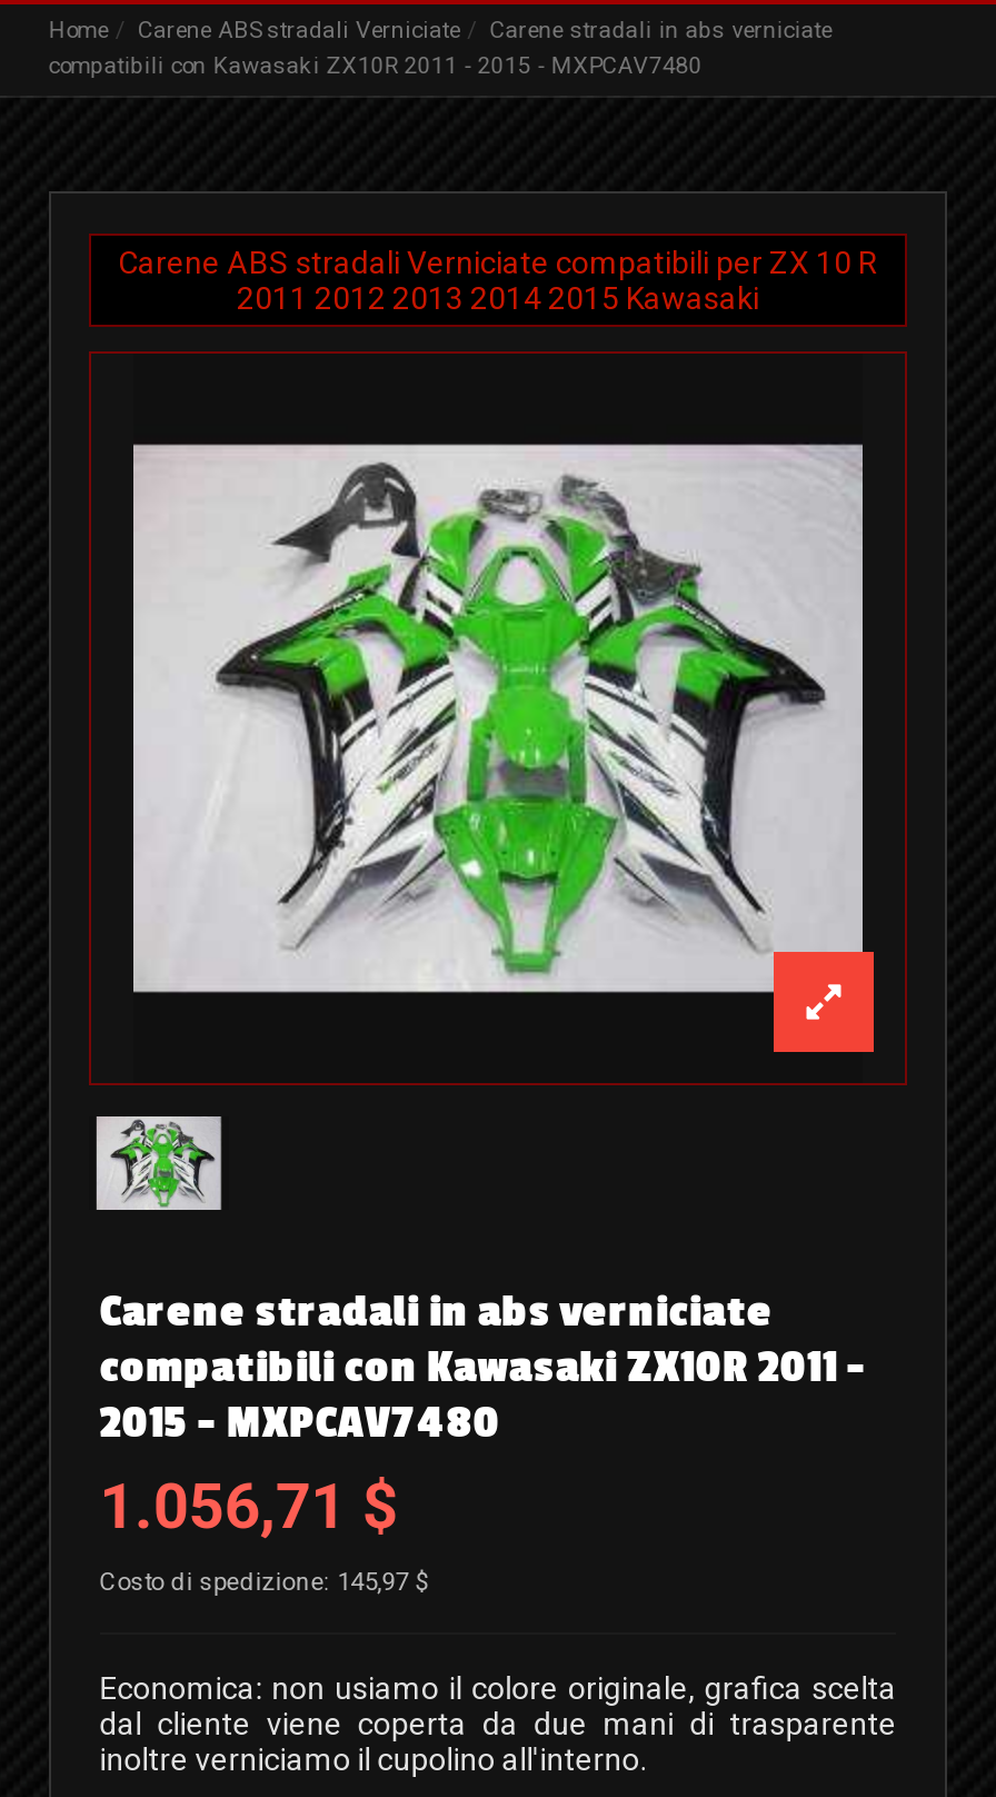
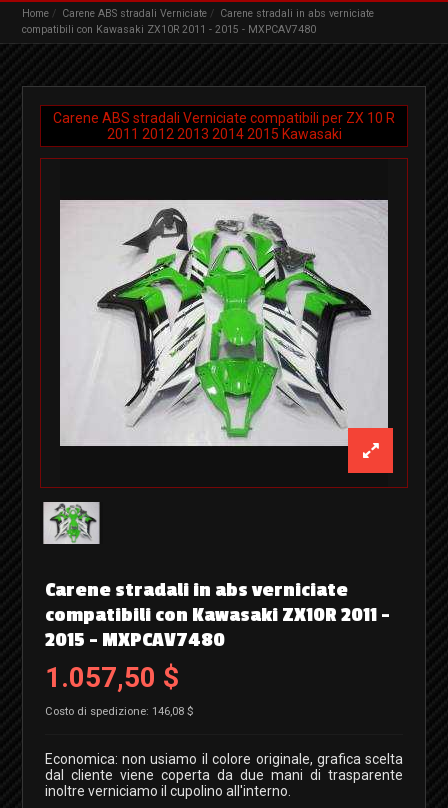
[99,1470,397,1544] 1.056,71 $ -> [45,661,179,694] 1.057,50 $
[99,1568,431,1597] Costo di spedizione: 145,97 $ -> [45,705,194,718] Costo di spedizione: 146,08 $

